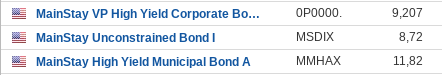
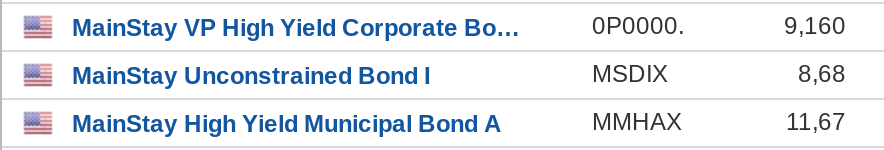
[392,6,423,20] 9,207 -> [784,12,846,40] 9,160
[399,30,423,44] 8,72 -> [798,60,846,88] 8,68
[393,54,423,68] 11,82 -> [786,108,846,136] 11,67

